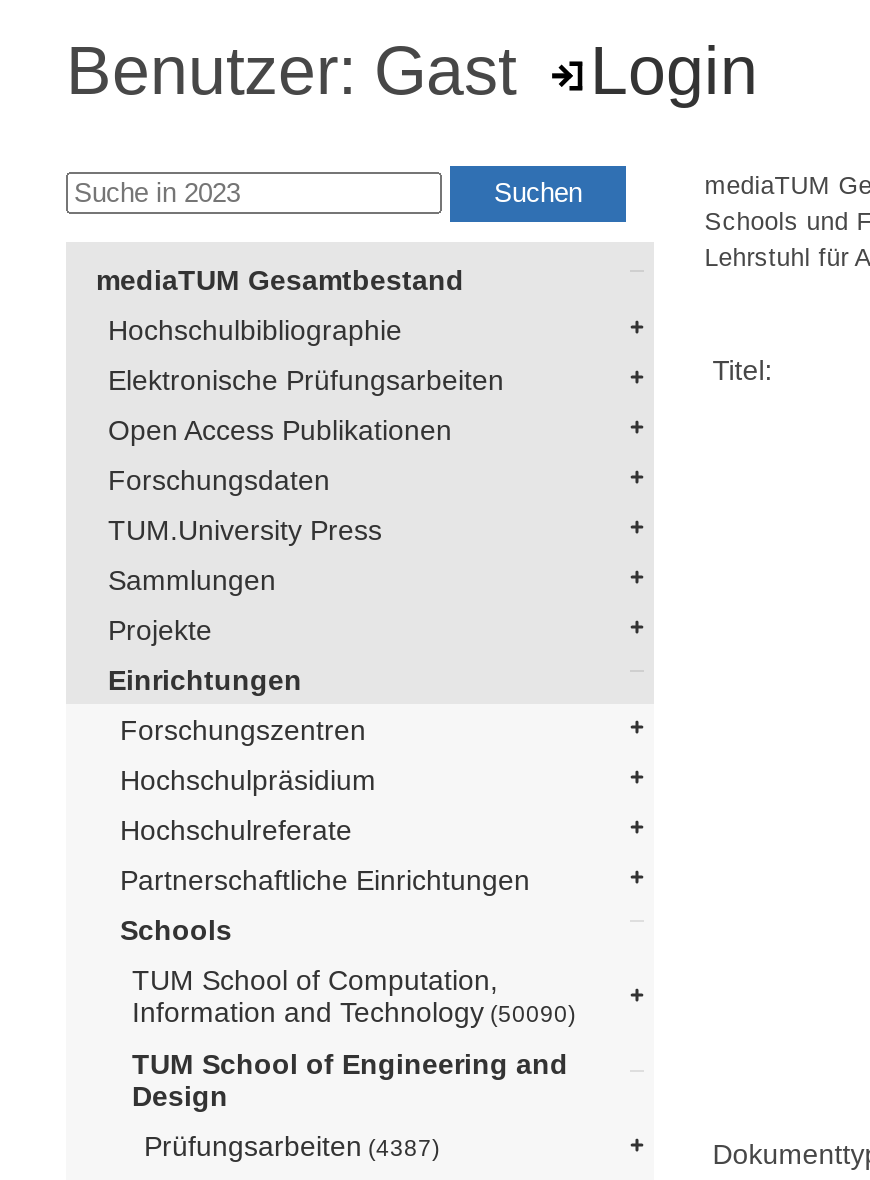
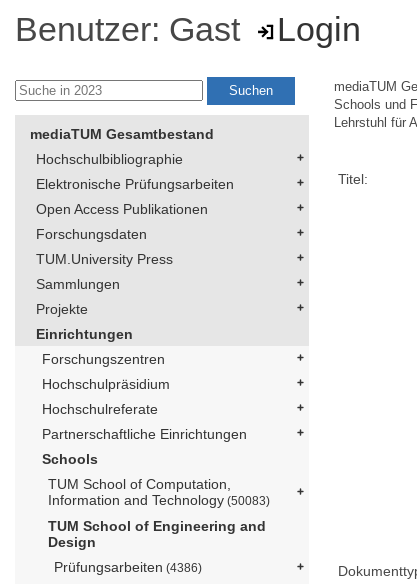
[132,996,576,1028] Information and Technology (50090) -> [48,492,270,508] Information and Technology (50083)
[144,1130,440,1162] Prüfungsarbeiten (4387) -> [54,559,202,575] Prüfungsarbeiten (4386)

